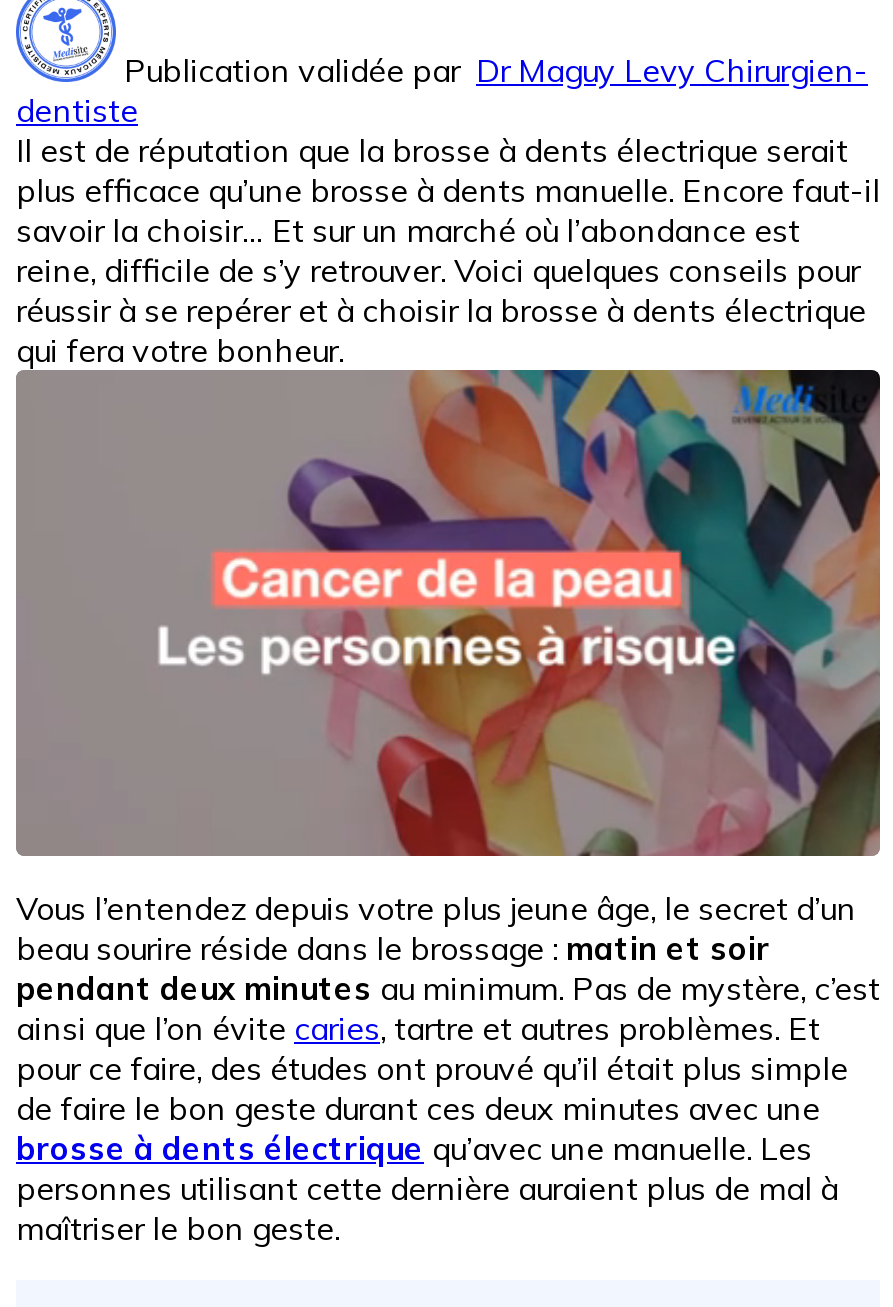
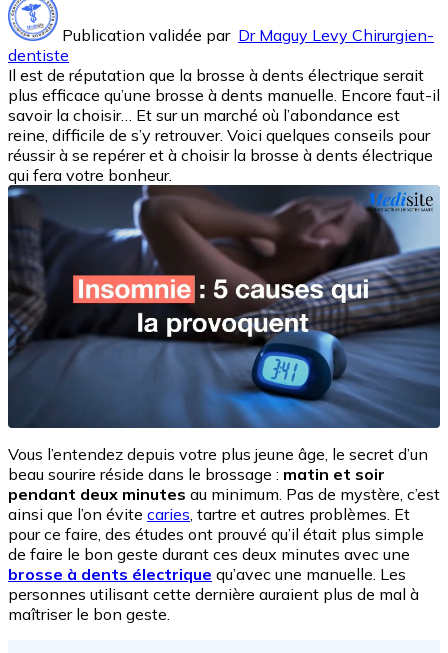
[16,368,882,858] [image] -> [7,184,441,429] [image]

